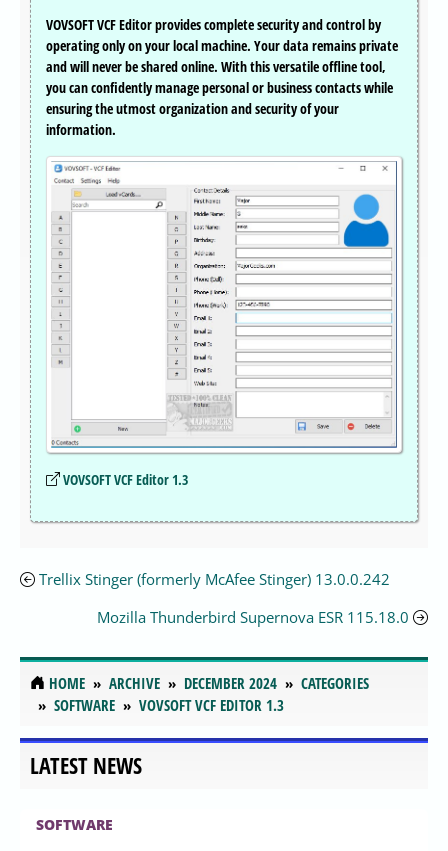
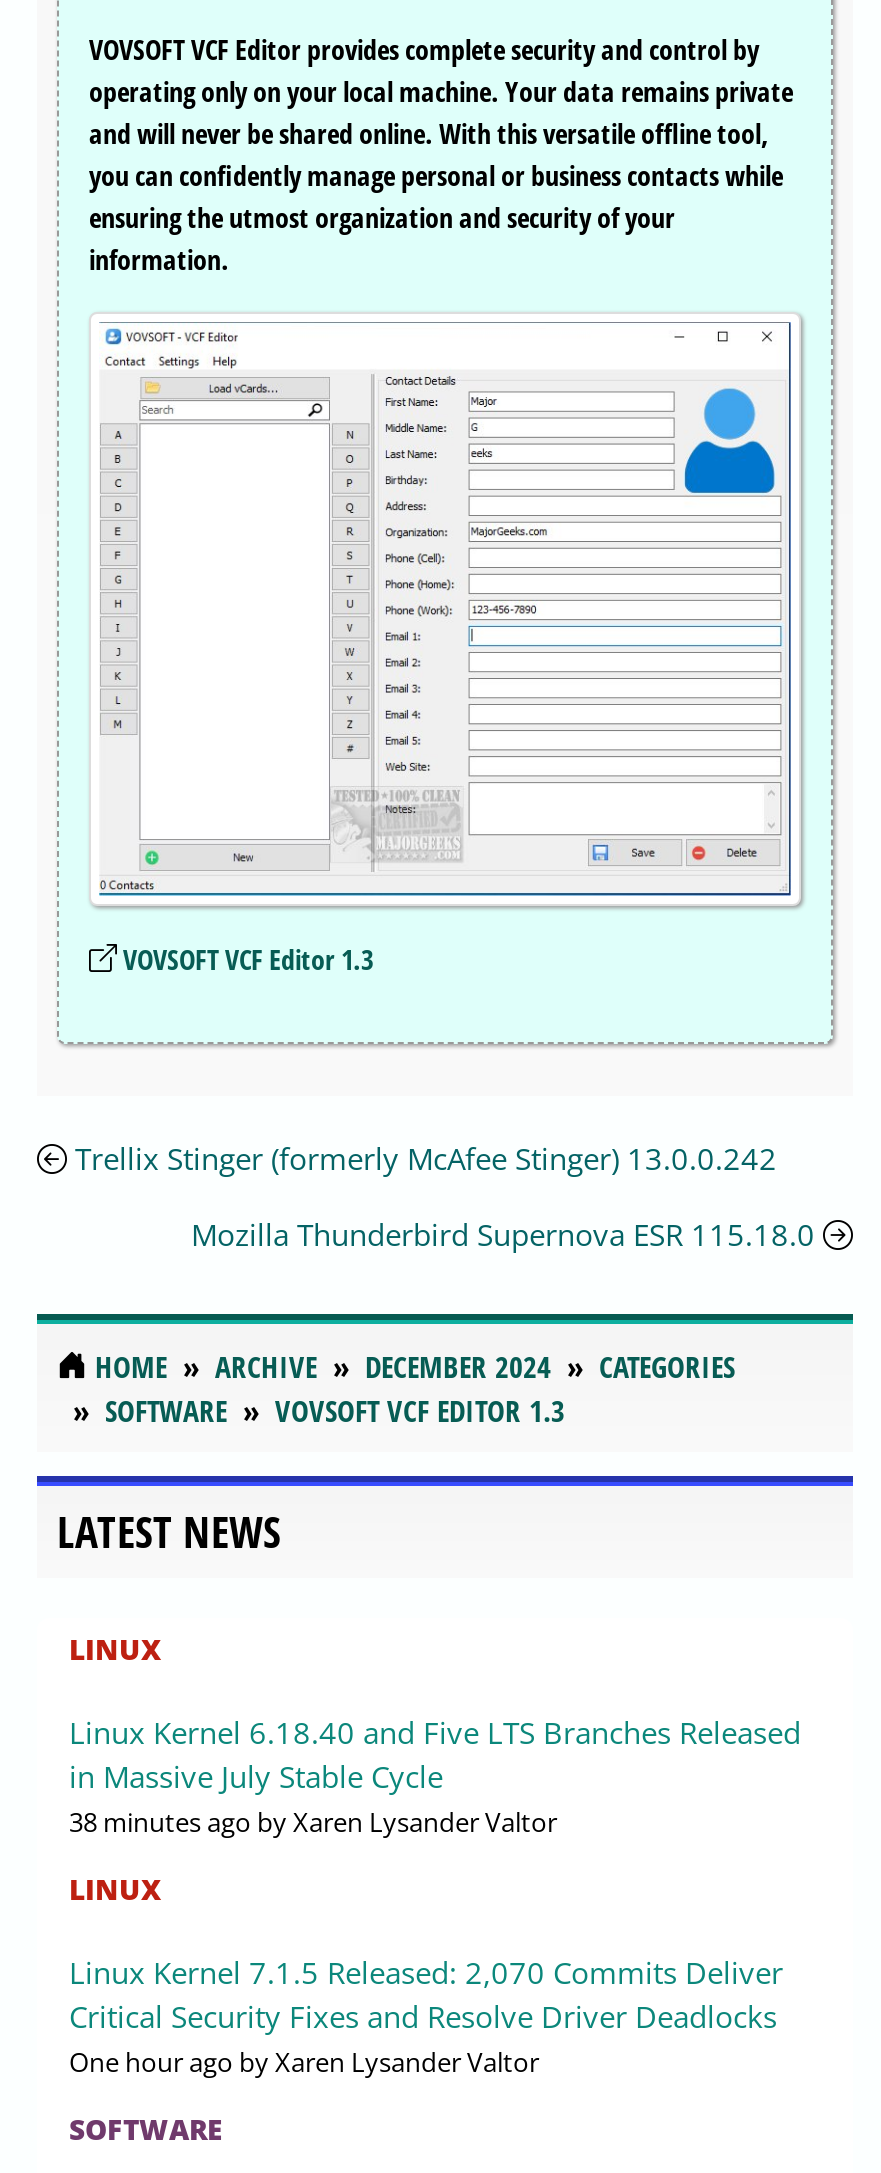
none -> [69,1631,801,2081] LINUX | Linux Kernel 6.18.40 and Five LTS Branches Released | in Massive July Stable Cycle | 38 minutes ago by Xaren Lysander Valtor | LINUX | Linux Kernel 7.1.5 Released: 2,070 Commits Deliver | Critical Security Fixes and Resolve Driver Deadlocks | One hour ago by Xaren Lysander Valtor

